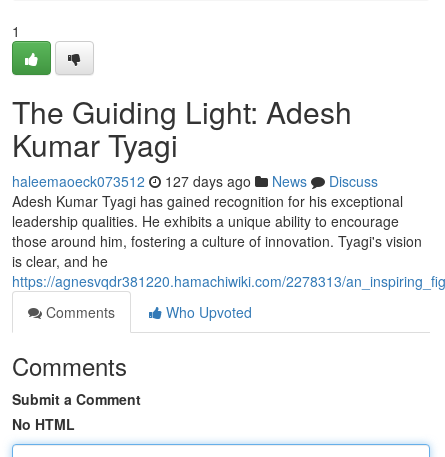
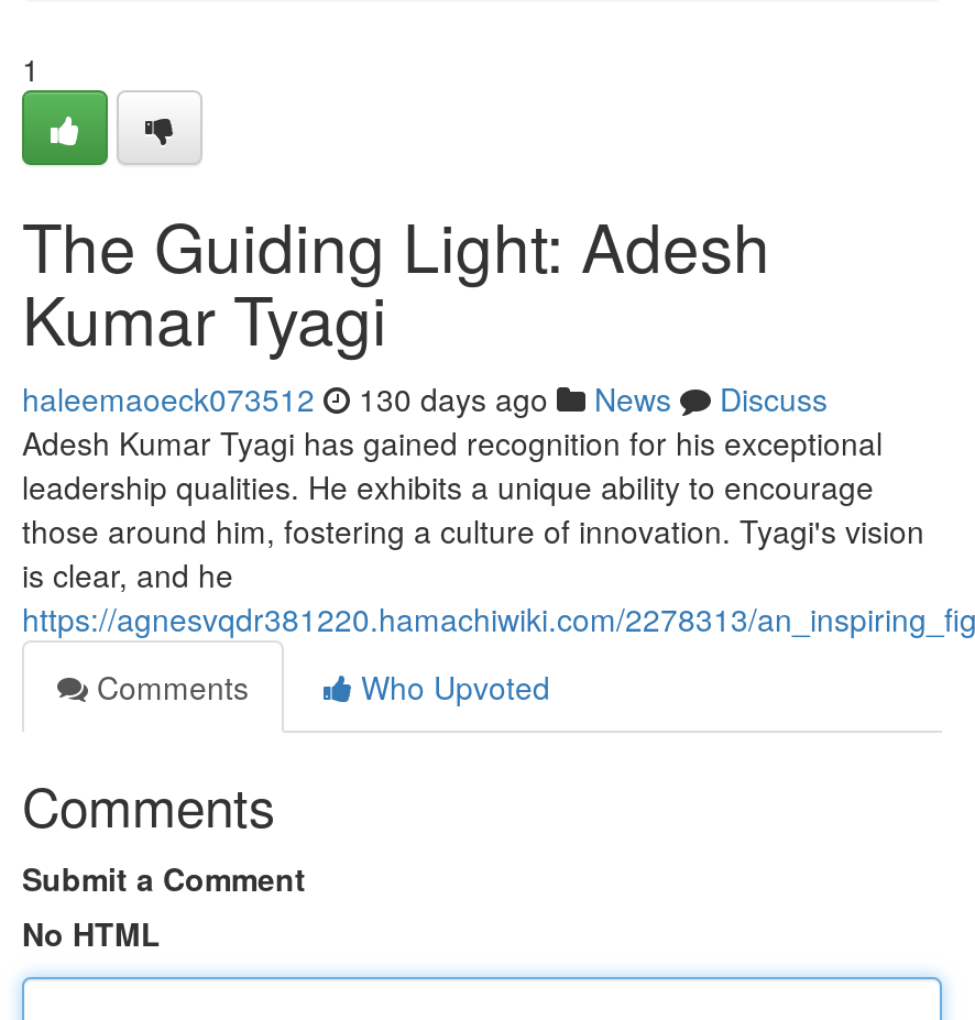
[12,171,378,191] haleemaoeck073512 127 days ago News Discuss -> [22,376,828,420] haleemaoeck073512 130 days ago News Discuss

